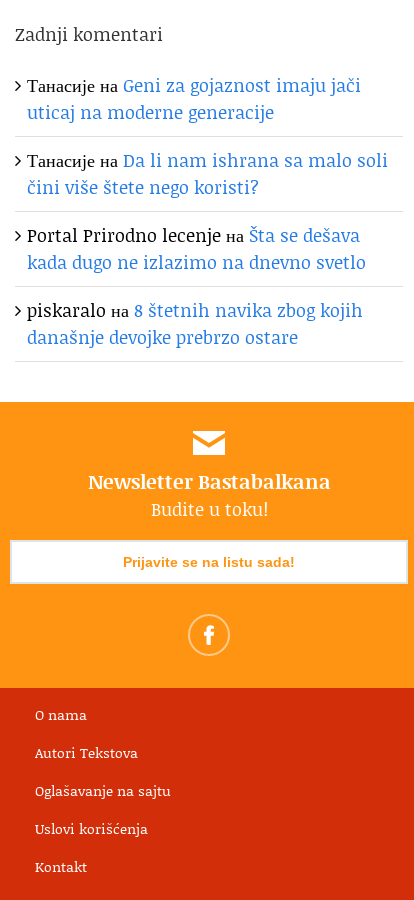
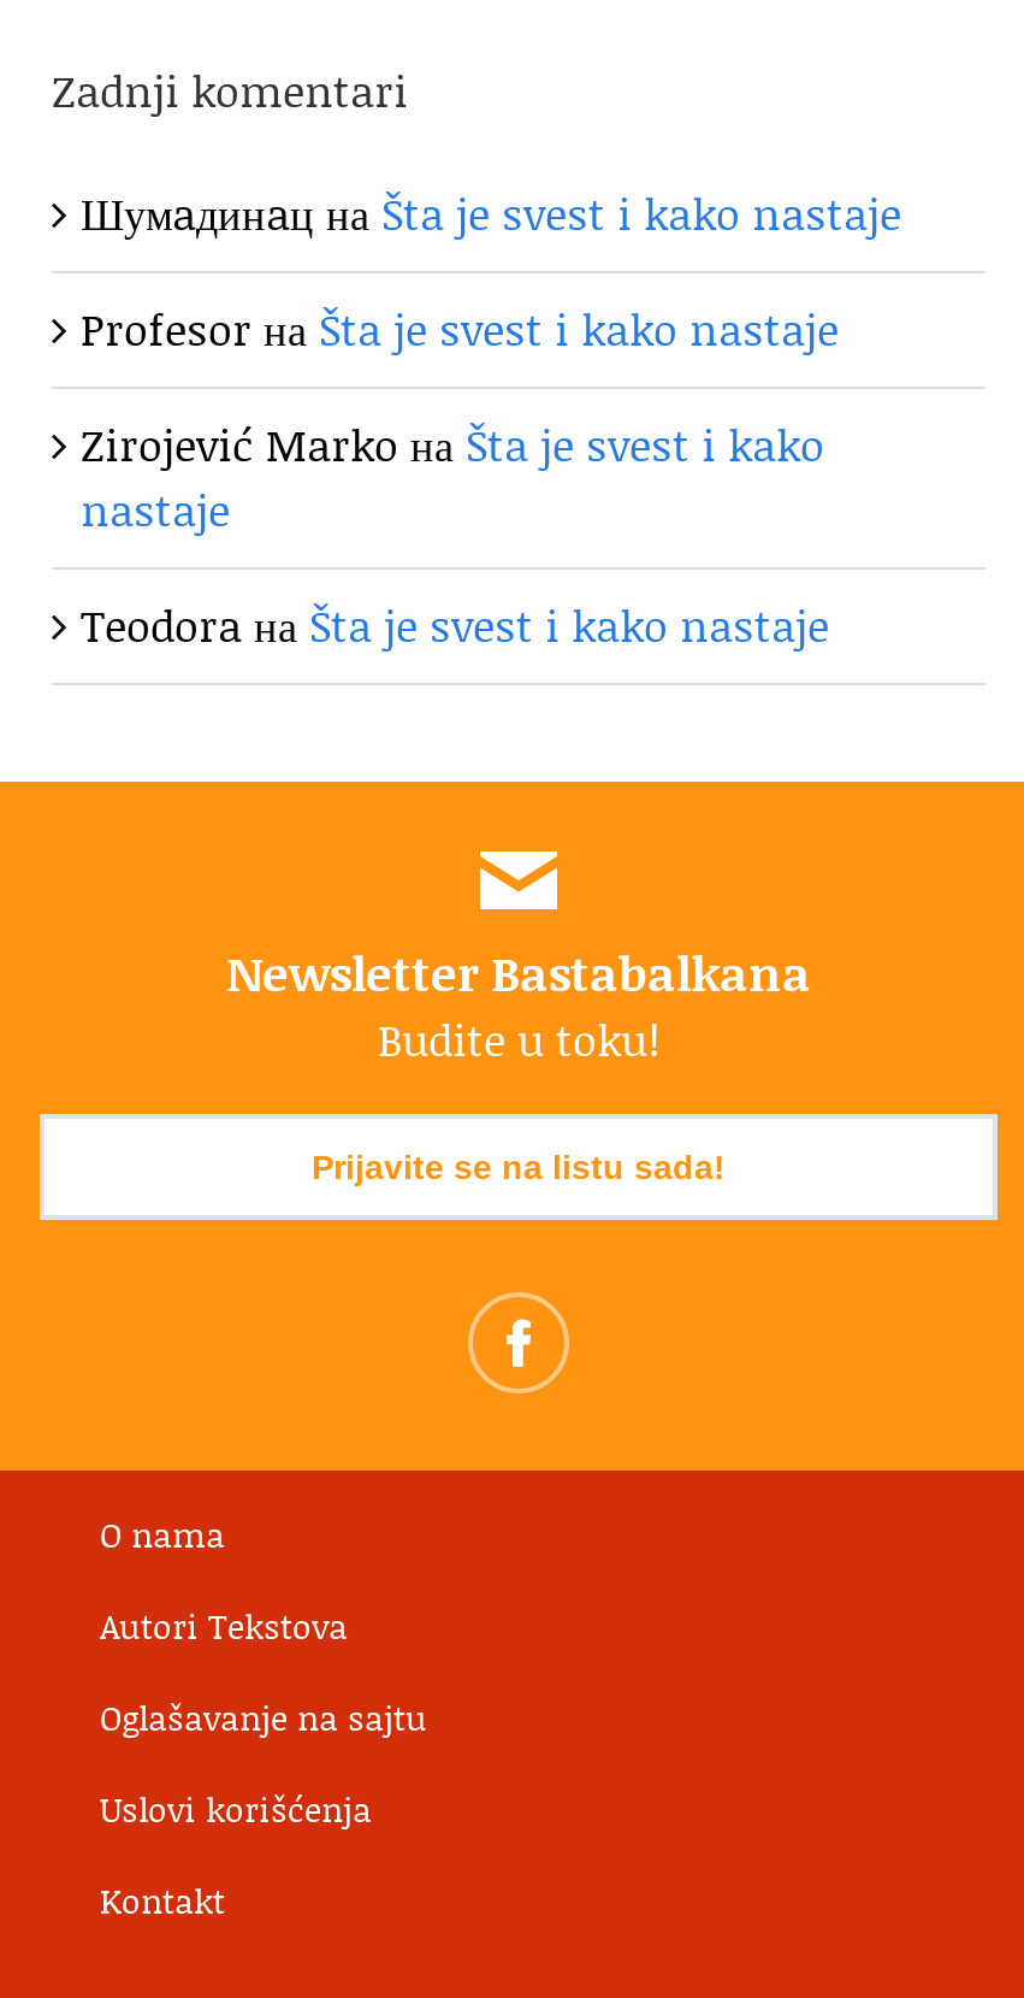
[27,72,361,125] Танасије на Geni za gojaznost imaju jači | uticaj na moderne generacije -> [81,182,901,245] Шумaдинaц на Šta je svest i kako nastaje
[27,147,388,200] Танасије на Da li nam ishrana sa malo soli | čini više štete nego koristi? -> [81,298,839,361] Profesor на Šta je svest i kako nastaje
[27,222,366,275] Portal Prirodno lecenje на Šta se dešava | kada dugo ne izlazimo na dnevno svetlo -> [81,414,824,541] Zirojević Marko на Šta je svest i kako | nastaje
[27,297,363,350] piskaralo на 8 štetnih navika zbog kojih | današnje devojke prebrzo ostare -> [81,594,829,657] Teodora на Šta je svest i kako nastaje

